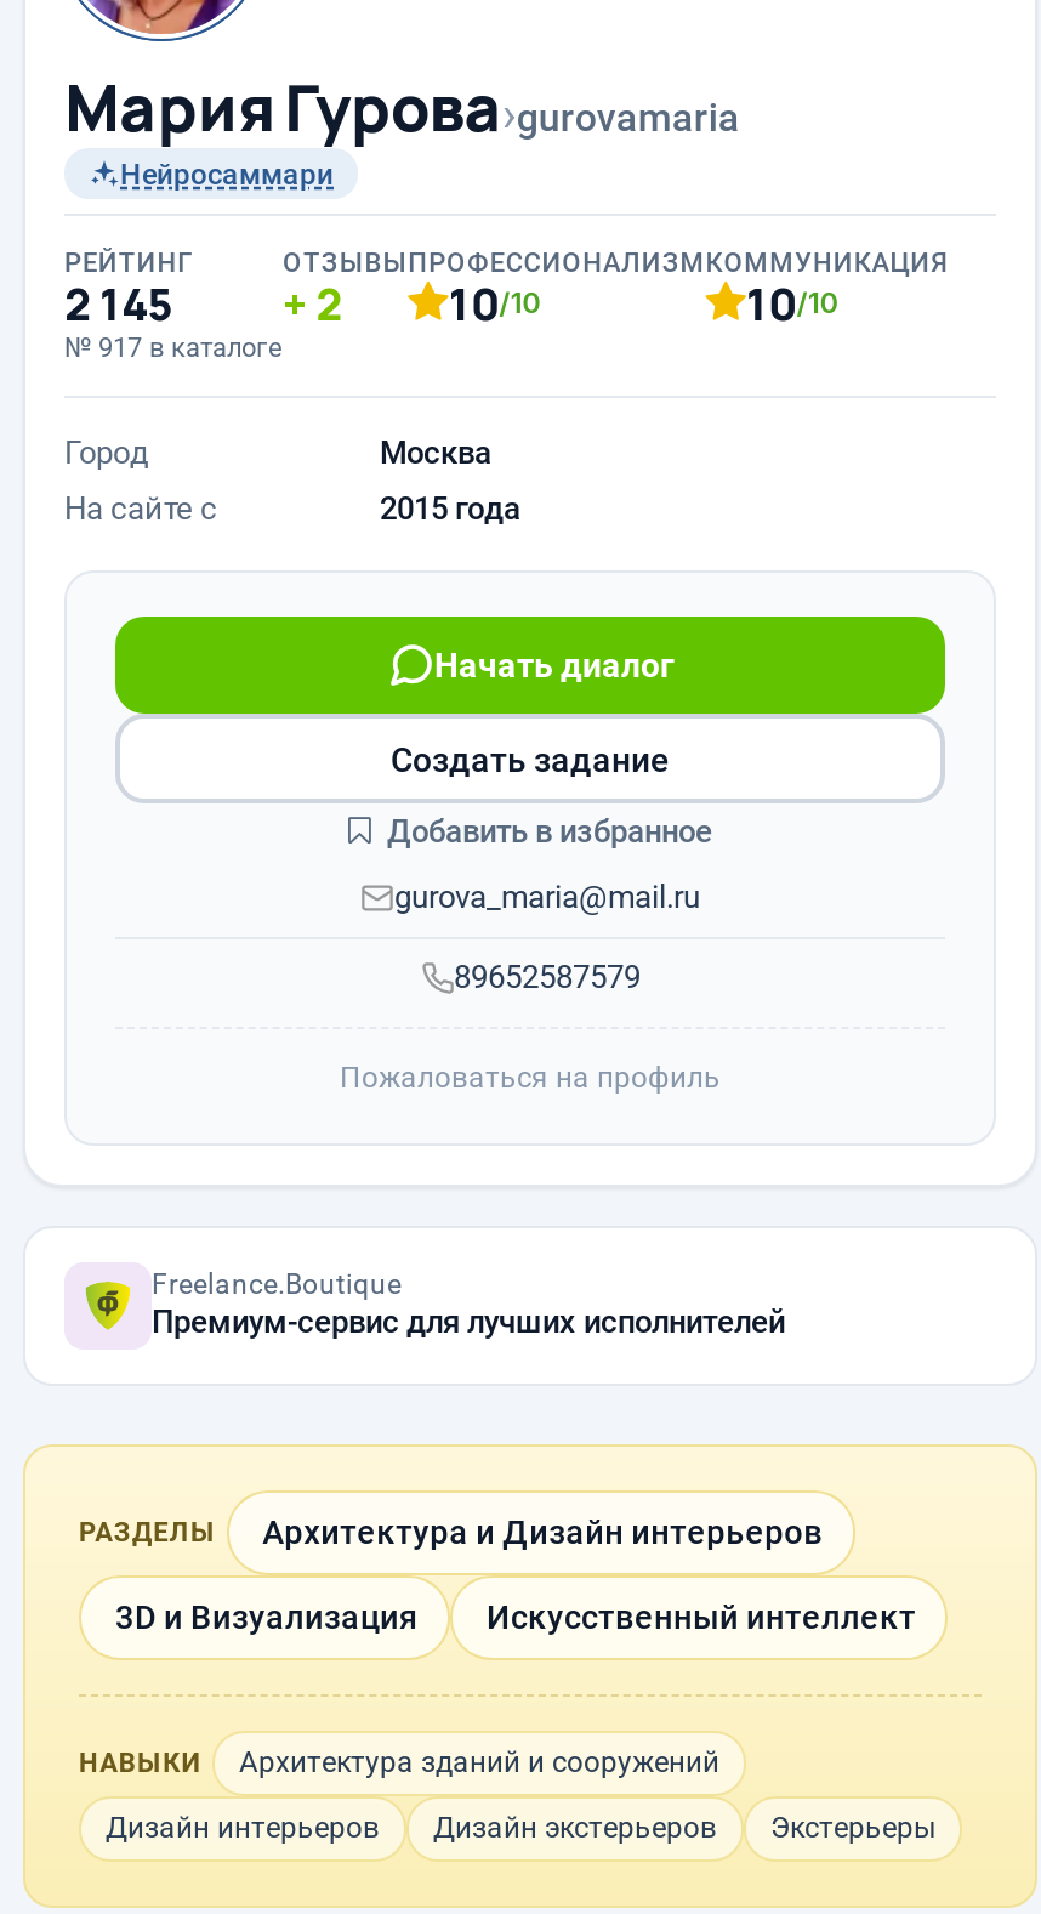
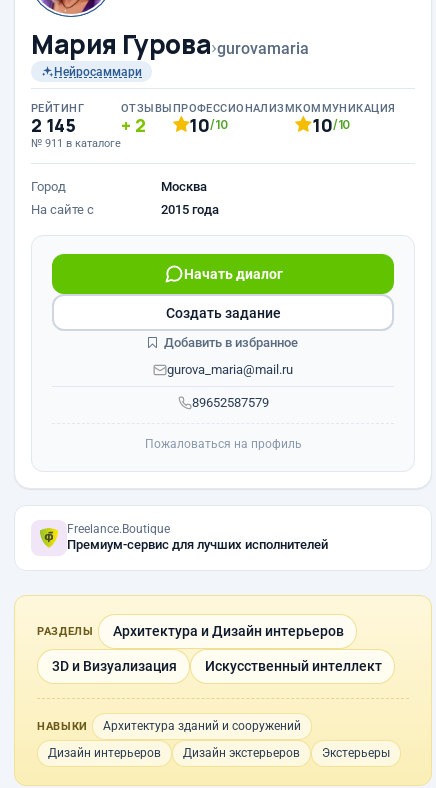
[64,333,283,364] № 917 в каталоге -> [31,137,121,150] № 911 в каталоге

